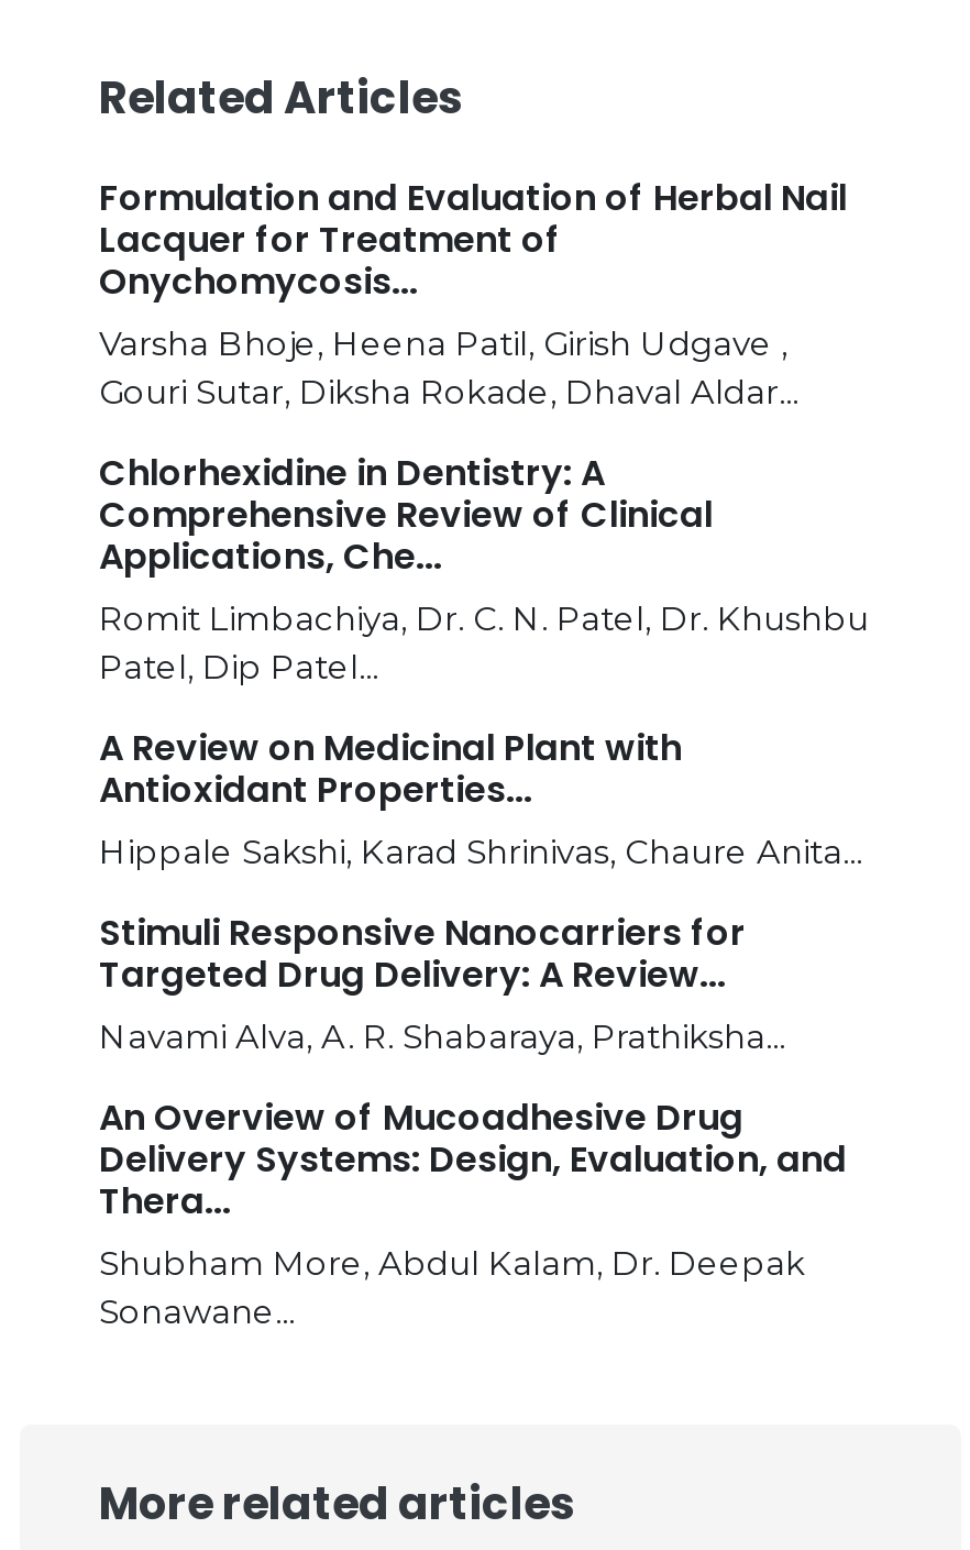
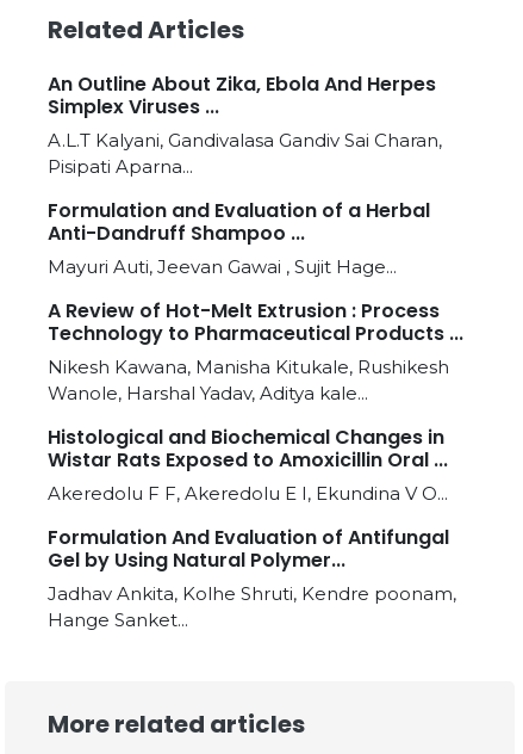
[99,173,847,413] Formulation and Evaluation of Herbal Nail | Lacquer for Treatment of | Onychomycosis... | Varsha Bhoje, Heena Patil, Girish Udgave , | Gouri Sutar, Diksha Rokade, Dhaval Aldar... -> [48,70,442,178] An Outline About Zika, Ebola And Herpes | Simplex Viruses ... | A.L.T Kalyani, Gandivalasa Gandiv Sai Charan, | Pisipati Aparna...
[99,448,869,688] Chlorhexidine in Dentistry: A | Comprehensive Review of Clinical | Applications, Che... | Romit Limbachiya, Dr. C. N. Patel, Dr. Khushbu | Patel, Dip Patel... -> [48,197,430,278] Formulation and Evaluation of a Herbal | Anti-Dandruff Shampoo ... | Mayuri Auti, Jeevan Gawai , Sujit Hage...
[99,723,862,872] A Review on Medicinal Plant with | Antioxidant Properties... | Hippale Sakshi, Karad Shrinivas, Chaure Anita... -> [48,297,463,404] A Review of Hot-Melt Extrusion : Process | Technology to Pharmaceutical Products ... | Nikesh Kawana, Manisha Kitukale, Rushikesh | Wanole, Harshal Yadav, Aditya kale...
[99,908,785,1057] Stimuli Responsive Nanocarriers for | Targeted Drug Delivery: A Review... | Navami Alva, A. R. Shabaraya, Prathiksha... -> [48,424,448,505] Histological and Biochemical Changes in | Wistar Rats Exposed to Amoxicillin Oral ... | Akeredolu F F, Akeredolu E I, Ekundina V O...
[99,1092,847,1332] An Overview of Mucoadhesive Drug | Delivery Systems: Design, Evaluation, and | Thera... | Shubham More, Abdul Kalam, Dr. Deepak | Sonawane... -> [48,524,456,631] Formulation And Evaluation of Antifungal | Gel by Using Natural Polymer... | Jadhav Ankita, Kolhe Shruti, Kendre poonam, | Hange Sanket...

